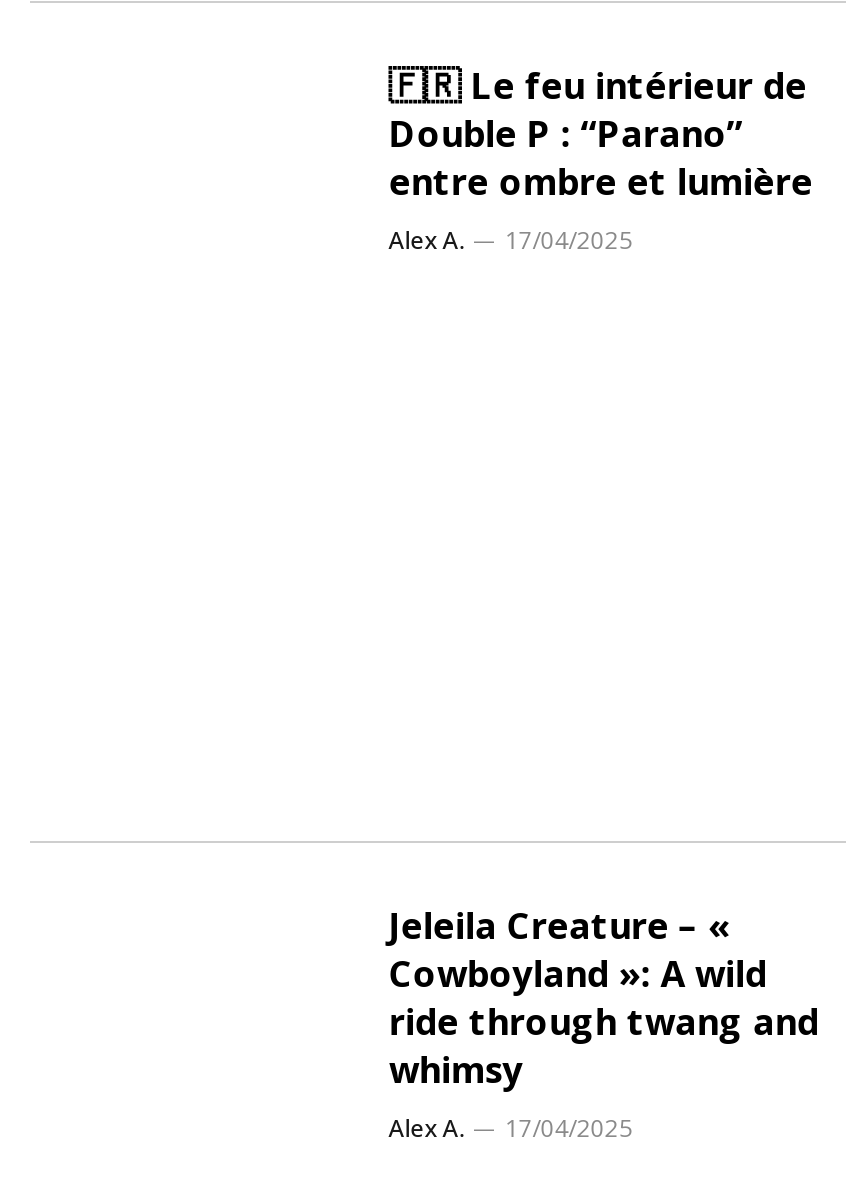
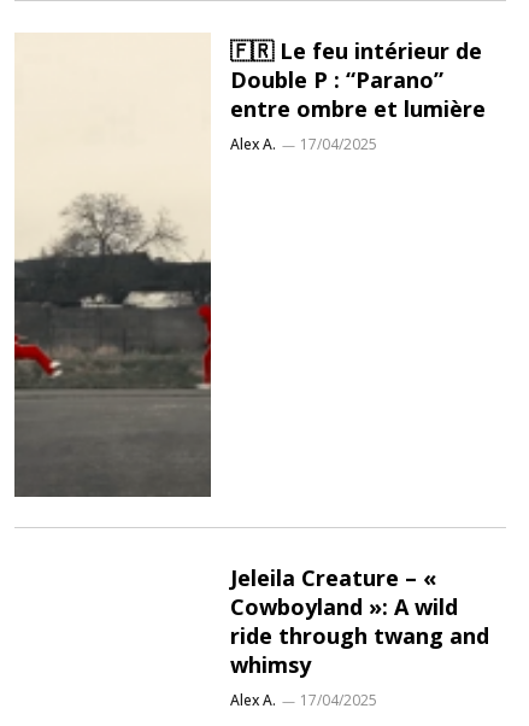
none -> [13,33,212,498] [image]

